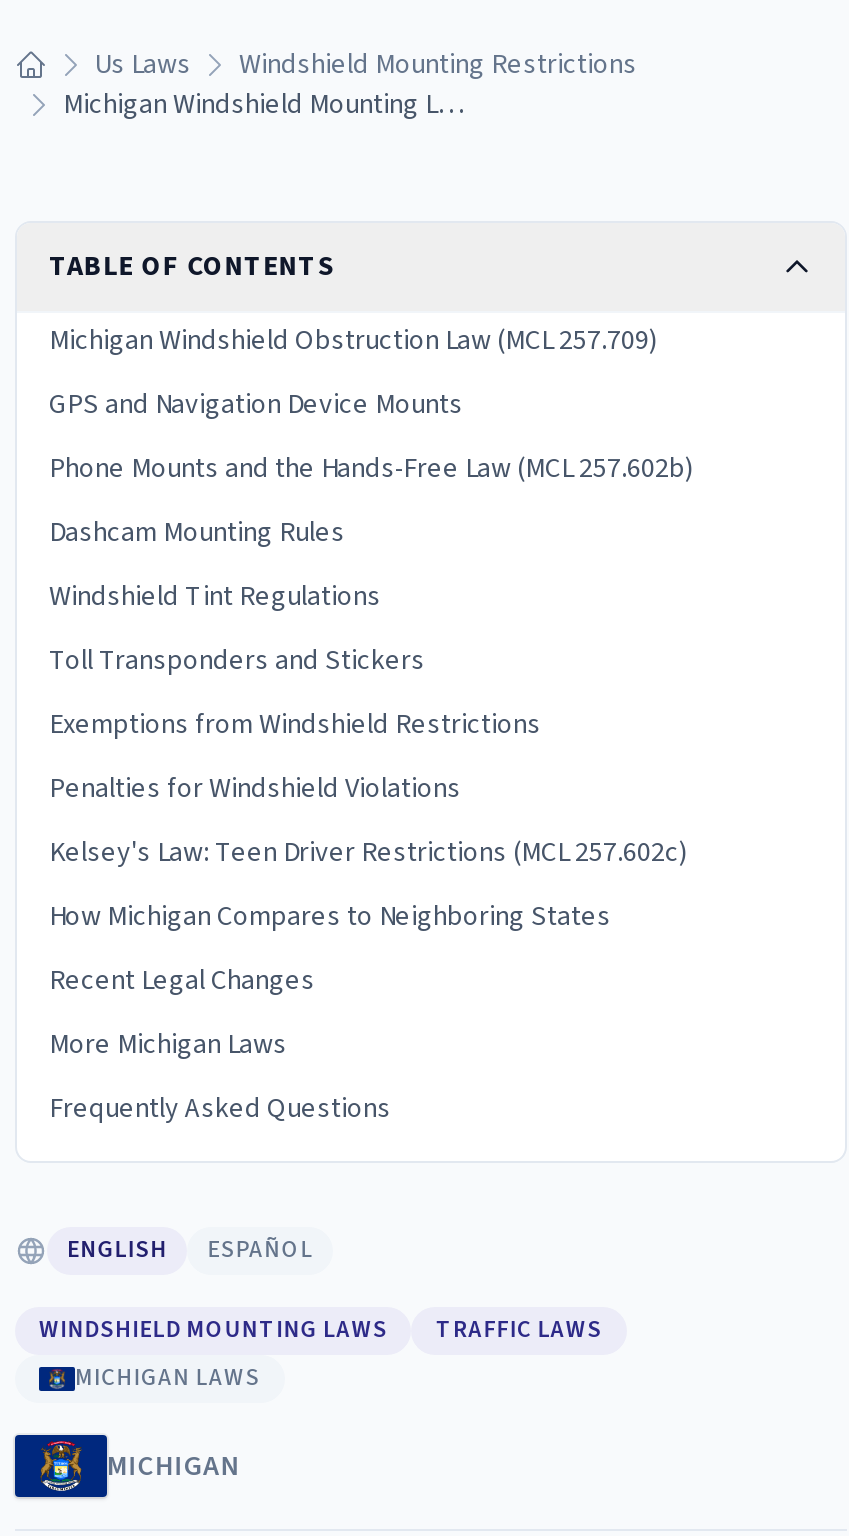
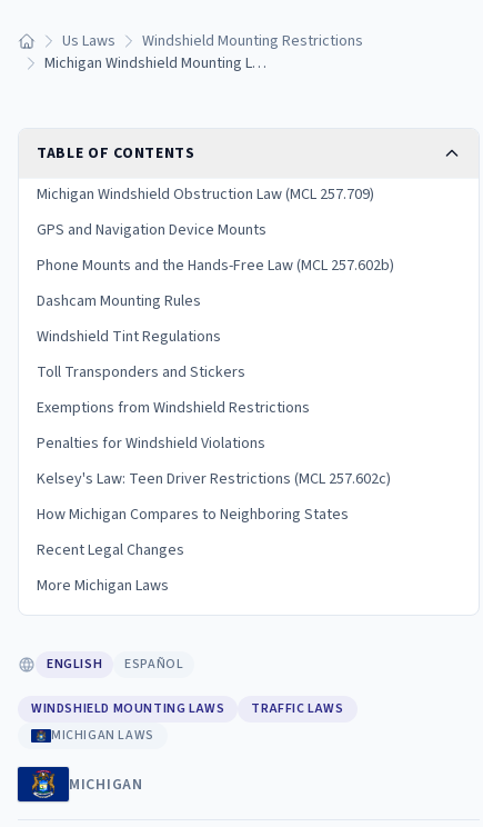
[49,1089,391,1129] Frequently Asked Questions -> none

